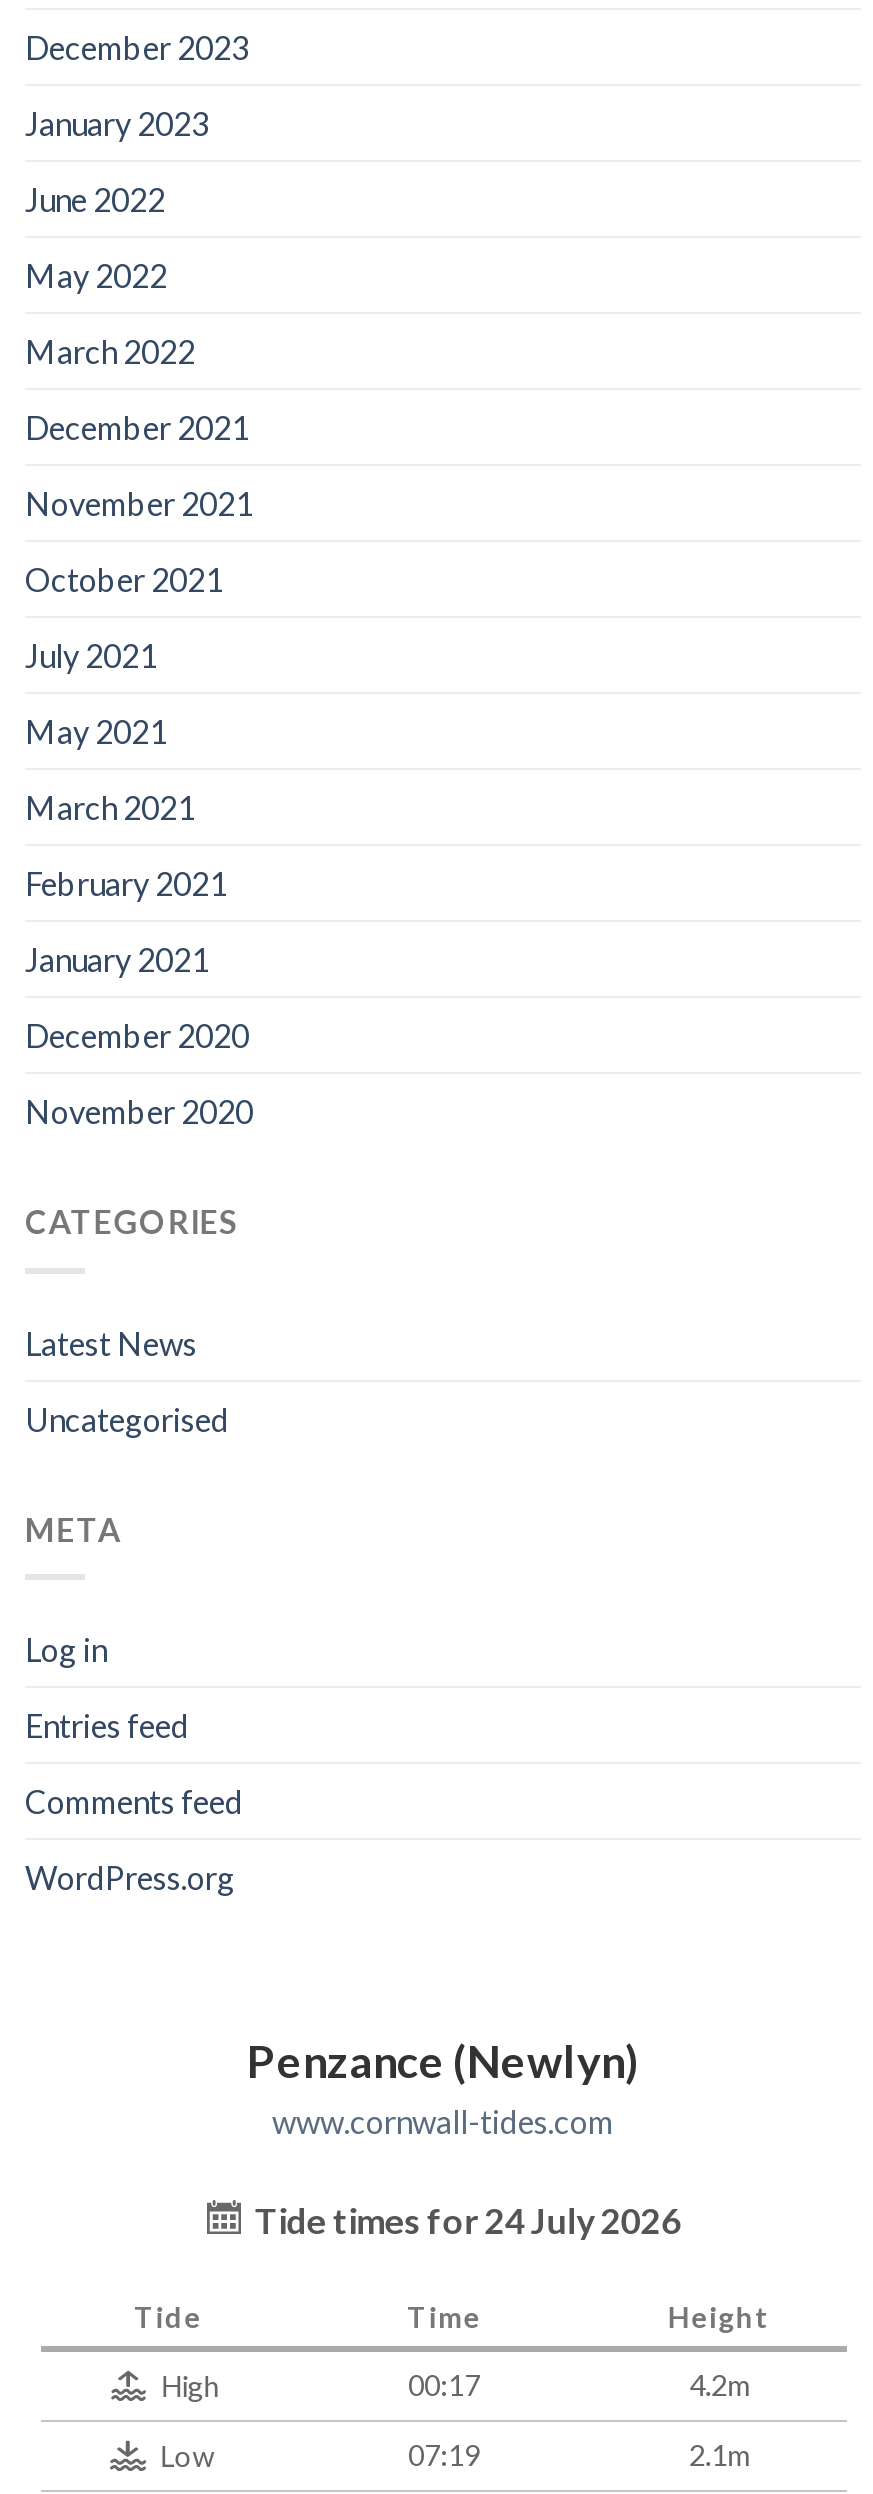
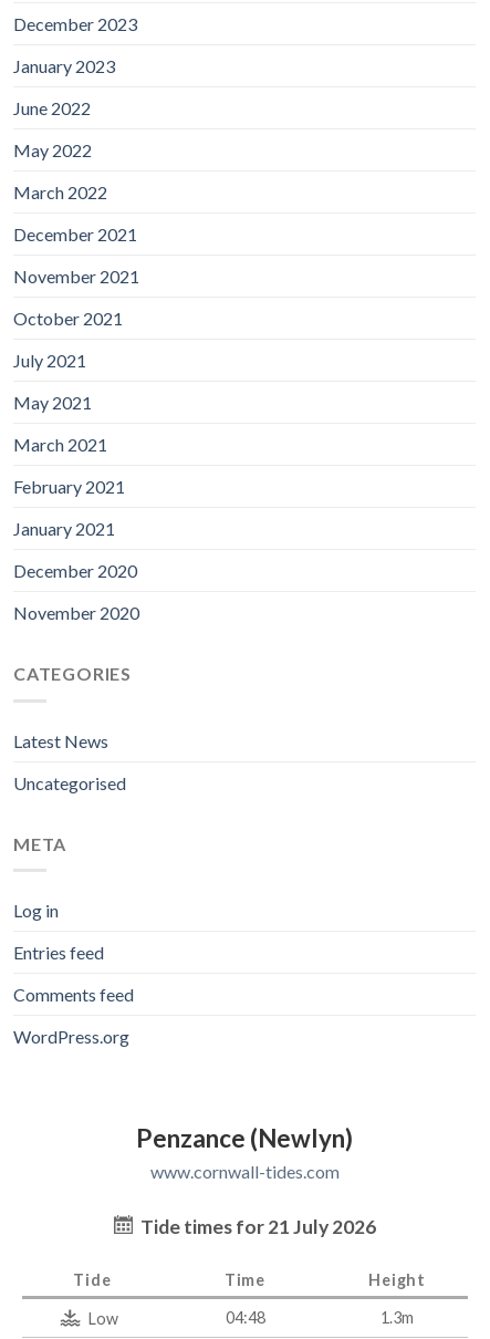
[249,2200,681,2242] Tide times for 24 July 2026 -> [137,1215,376,1238] Tide times for 21 July 2026
[156,2369,749,2404] High | 00:17 | 4.2m -> none
[408,2439,749,2473] 07:19 | 2.1m -> [225,1308,414,1327] 04:48 | 1.3m

